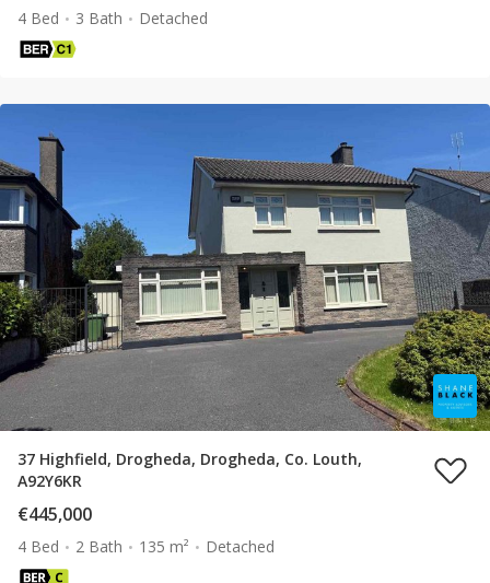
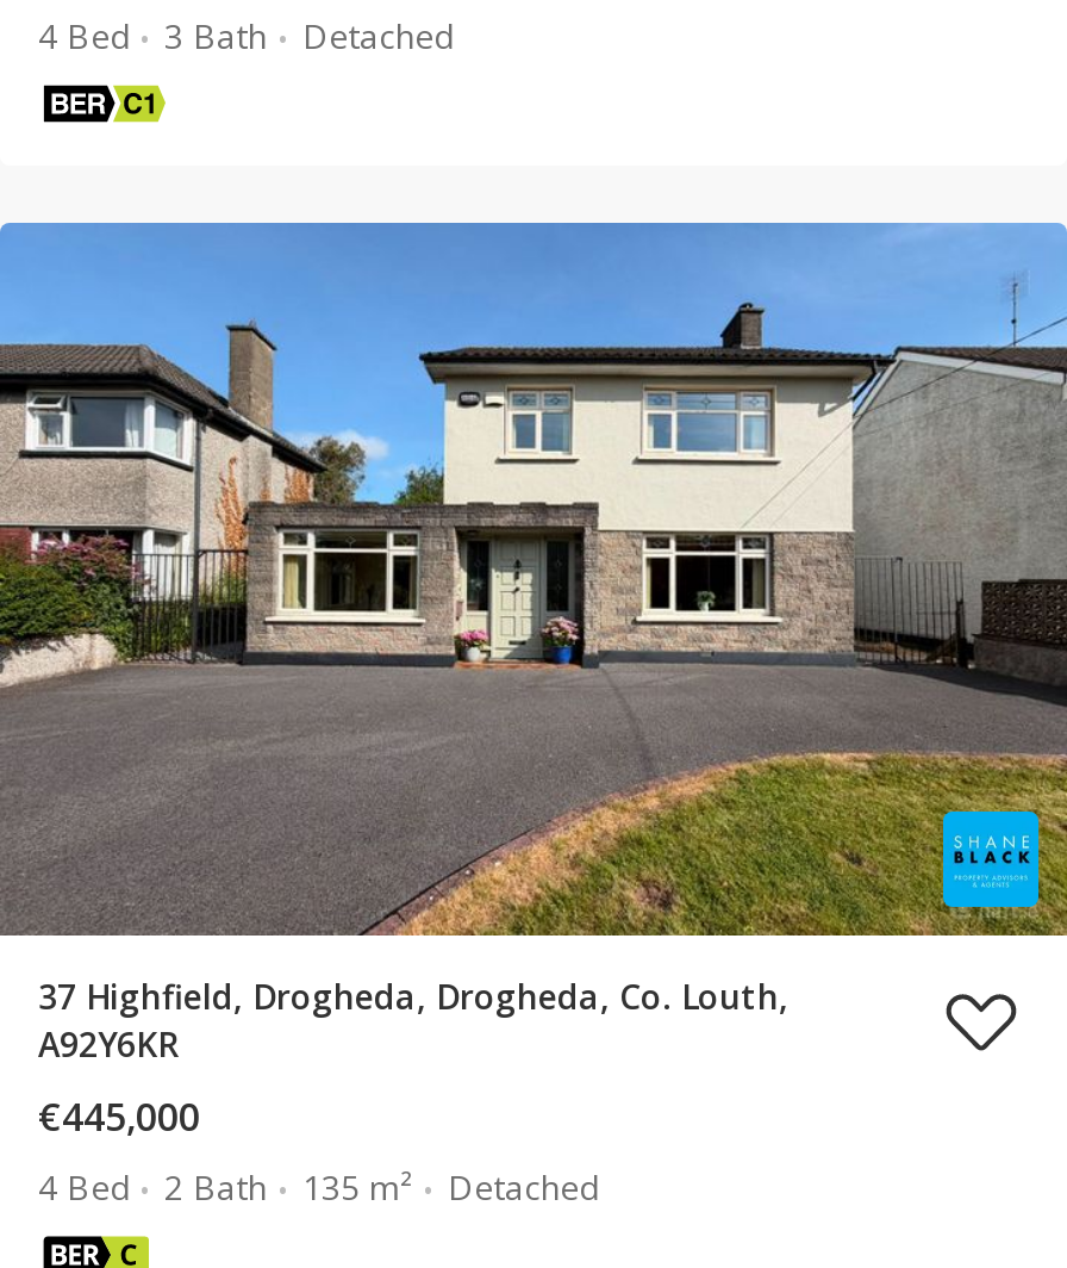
[3,105,487,432] [image] -> [7,224,1060,937] [image]

